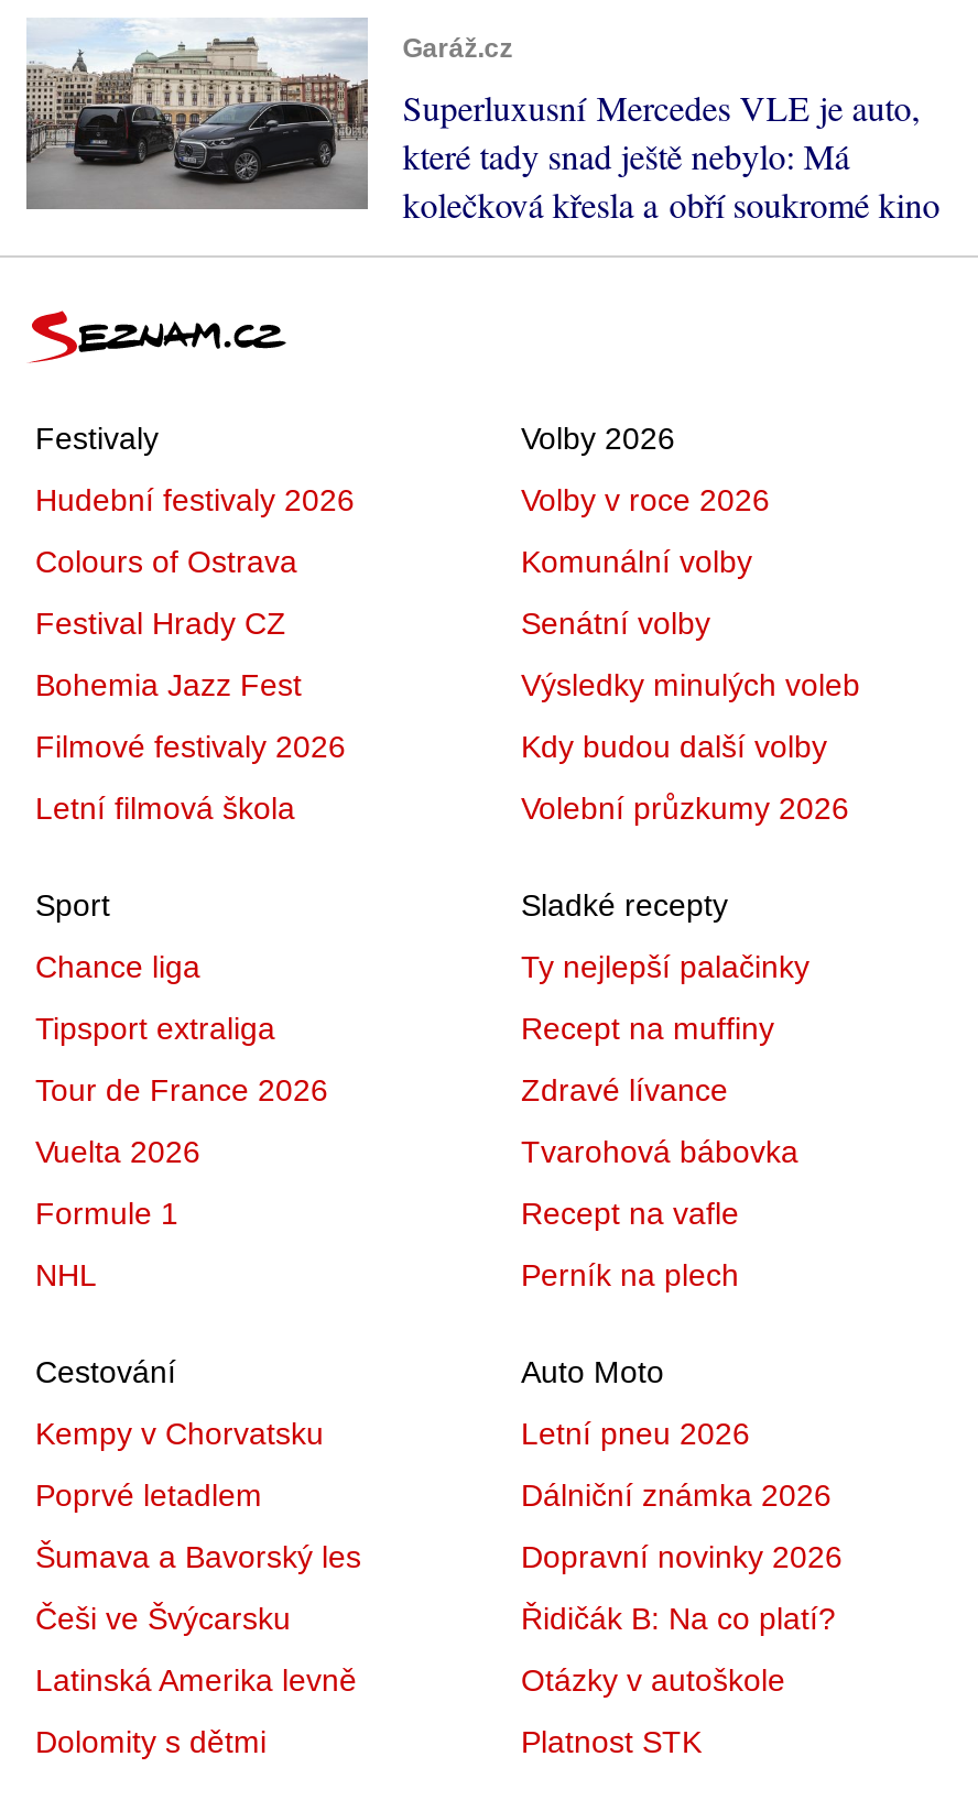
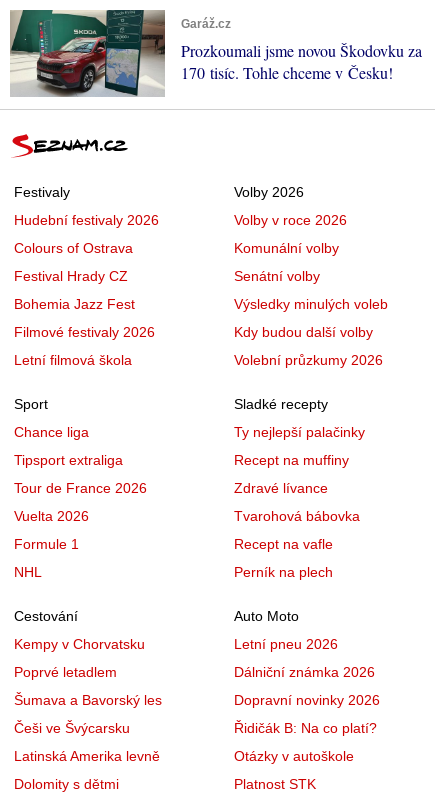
[24,19,940,227] [image] | Superluxusní Mercedes VLE je auto, | které tady snad ještě nebylo: Má | kolečková křesla a obří soukromé kino -> [10,9,422,96] [image] | Prozkoumali jsme novou Škodovku za | 170 tisíc. Tohle chceme v Česku!

